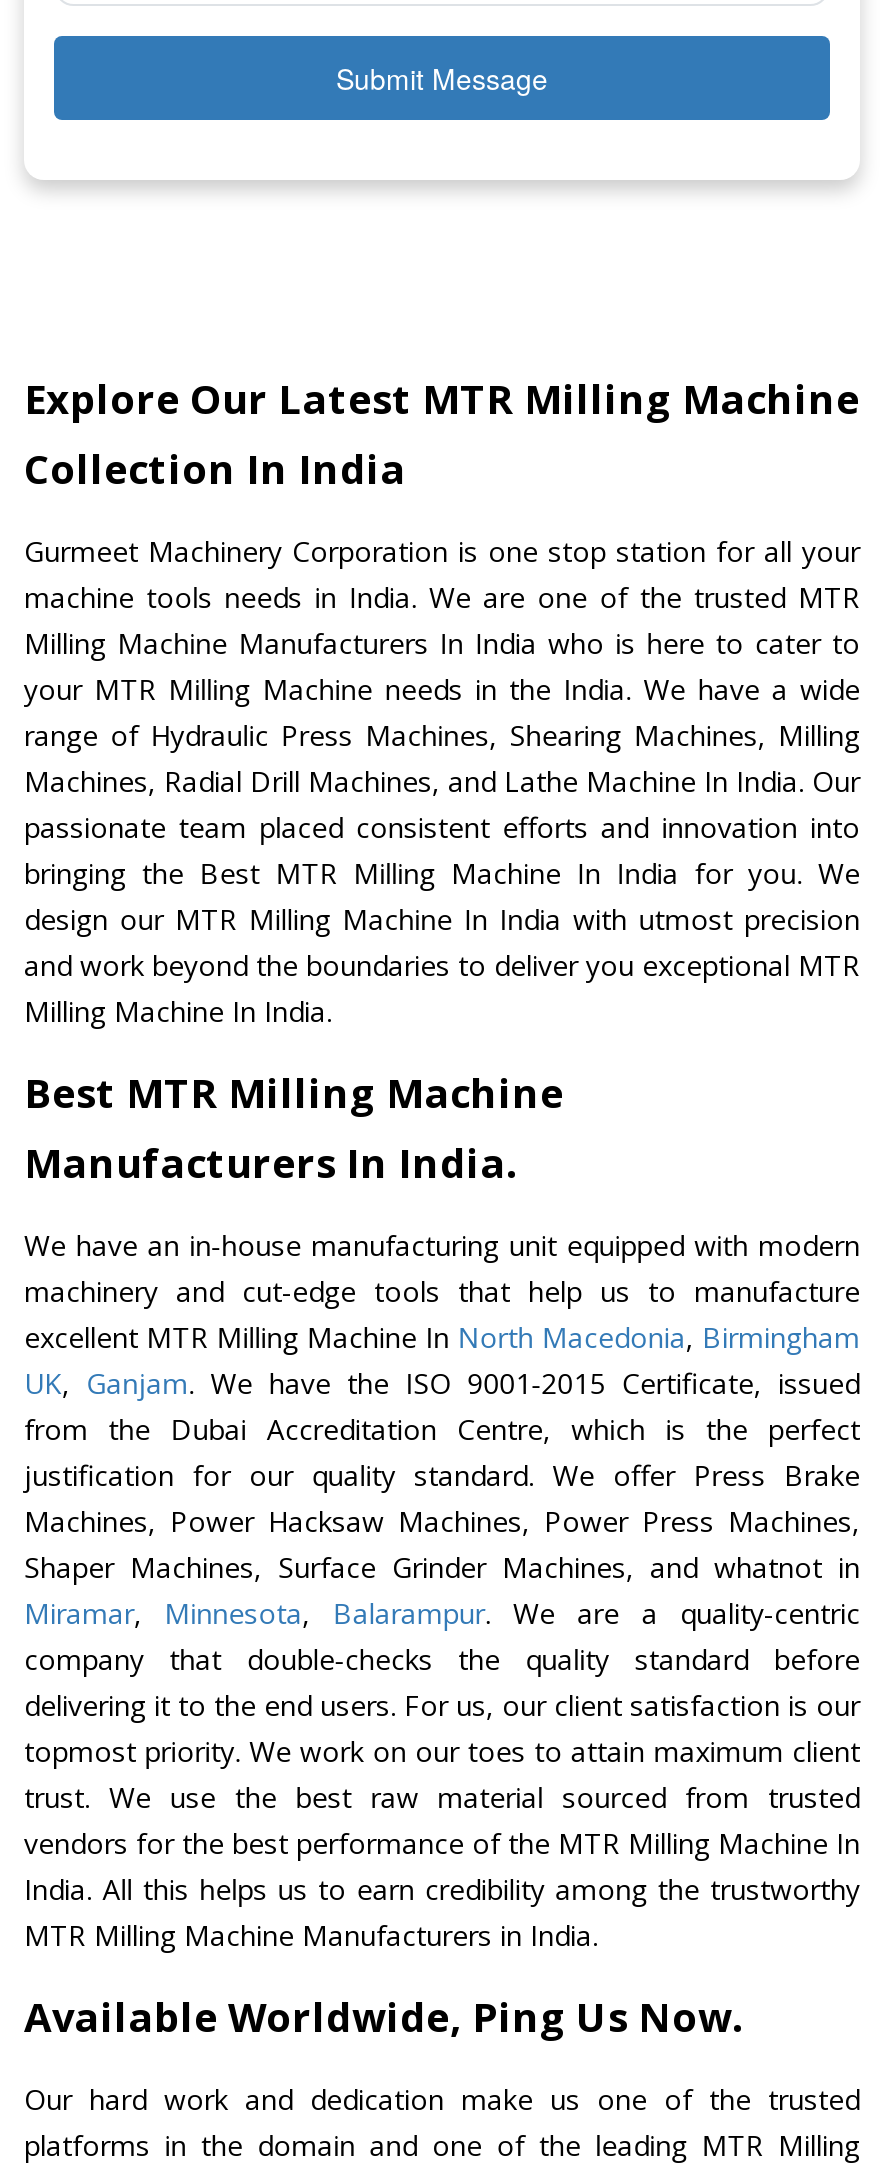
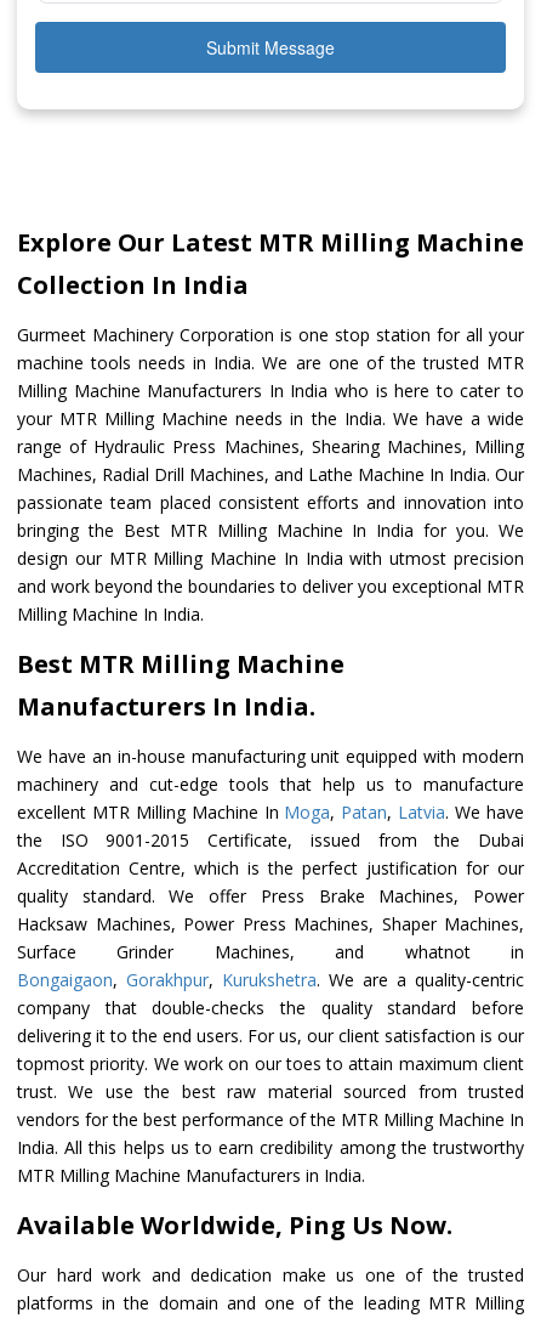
[24,1318,860,1632] excellent MTR Milling Machine In North Macedonia, Birmingham | UK, Ganjam. We have the ISO 9001-2015 Certificate, issued | from the Dubai Accreditation Centre, which is the perfect | justification for our quality standard. We offer Press Brake | Machines, Power Hacksaw Machines, Power Press Machines, | Shaper Machines, Surface Grinder Machines, and whatnot in | Miramar, Minnesota, Balarampur. We are a quality-centric -> [17,801,524,991] excellent MTR Milling Machine In Moga, Patan, Latvia. We have | the ISO 9001-2015 Certificate, issued from the Dubai | Accreditation Centre, which is the perfect justification for our | quality standard. We offer Press Brake Machines, Power | Hacksaw Machines, Power Press Machines, Shaper Machines, | Surface Grinder Machines, and whatnot in | Bongaigaon, Gorakhpur, Kurukshetra. We are a quality-centric

